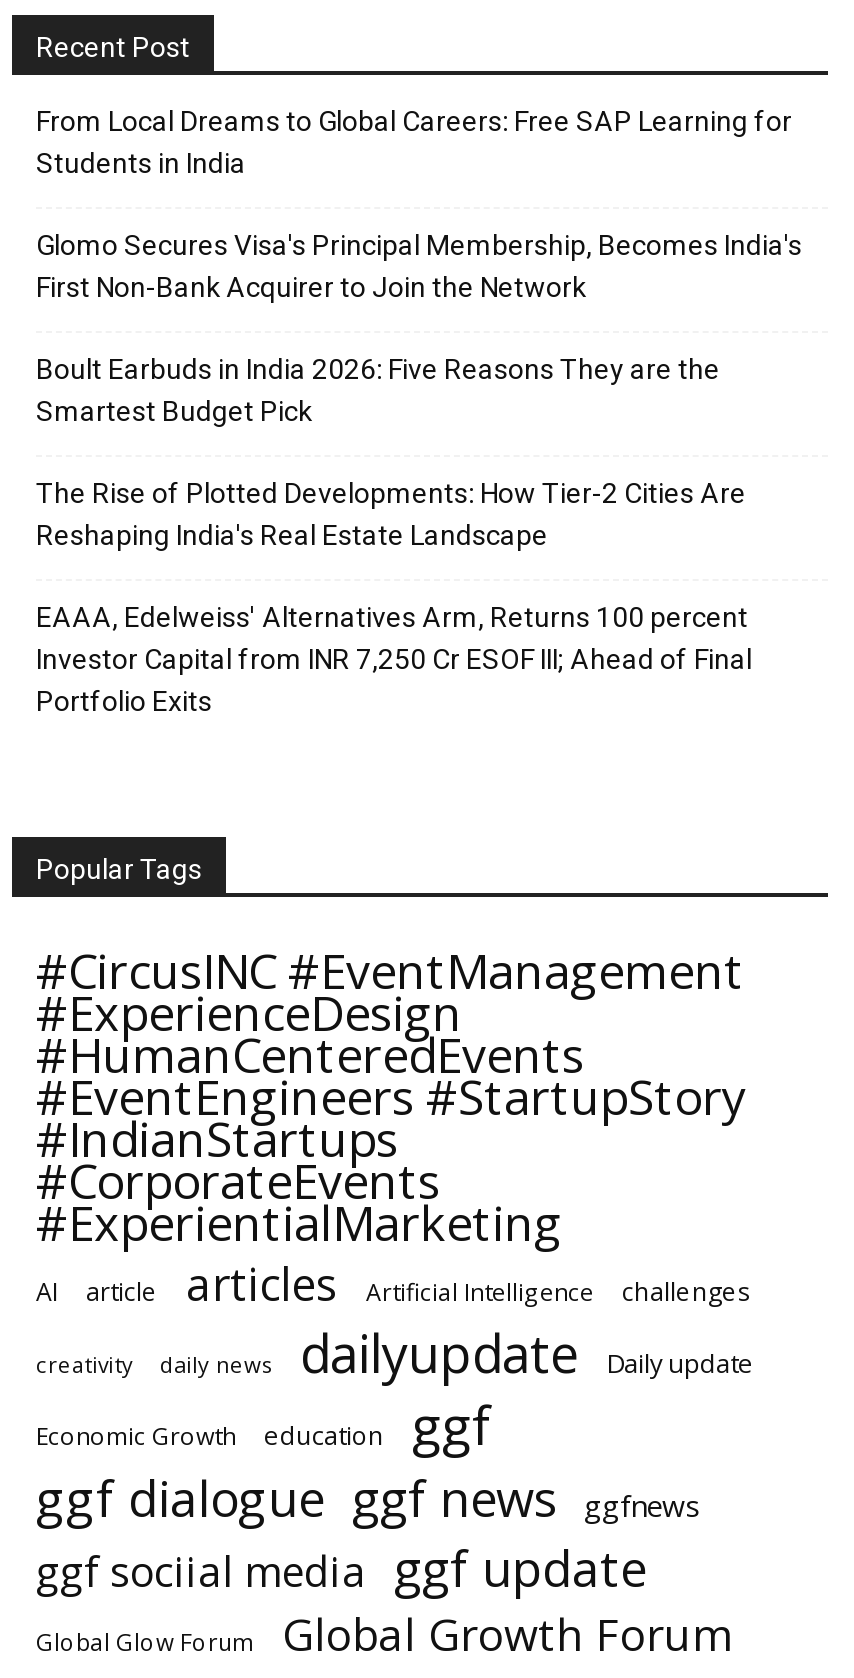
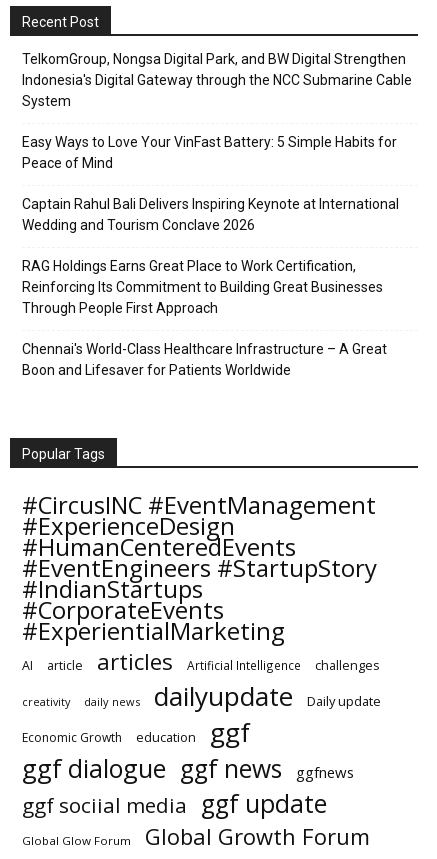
[36,104,792,178] From Local Dreams to Global Careers: Free SAP Learning for | Students in India -> [22,51,412,109] TelkomGroup, Nongsa Digital Park, and BW Digital Strengthen | Indonesia's Digital Gateway through the NCC Submarine Cable | System
[36,228,802,302] Glomo Secures Visa's Principal Membership, Becomes India's | First Non-Bank Acquirer to Join the Network -> [22,134,397,171] Easy Ways to Love Your VinFast Battery: 5 Simple Habits for | Peace of Mind
[36,352,720,426] Boult Earbuds in India 2026: Five Reasons They are the | Smartest Budget Pick -> [22,196,399,233] Captain Rahul Bali Delivers Inspiring Keynote at International | Wedding and Tourism Conclave 2026
[36,476,746,550] The Rise of Plotted Developments: How Tier-2 Cities Are | Reshaping India's Real Estate Landscape -> [22,258,383,316] RAG Holdings Earns Great Place to Work Certification, | Reinforcing Its Commitment to Building Great Businesses | Through People First Approach
[36,600,752,716] EAAA, Edelweiss' Alternatives Arm, Returns 100 percent | Investor Capital from INR 7,250 Cr ESOF III; Ahead of Final | Portfolio Exits -> [22,341,387,378] Chennai's World-Class Healthcare Infrastructure – A Great | Boon and Lifesaver for Patients Worldwide

